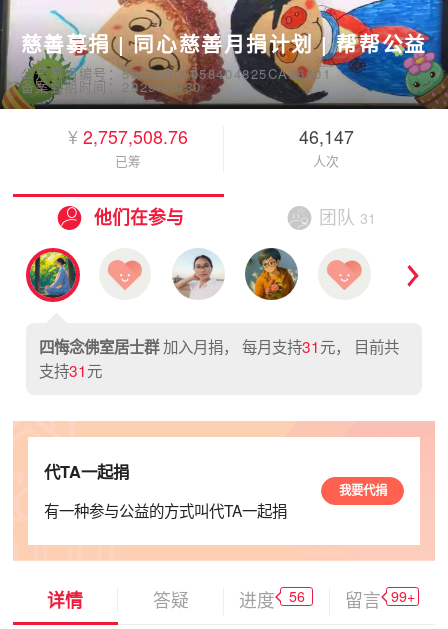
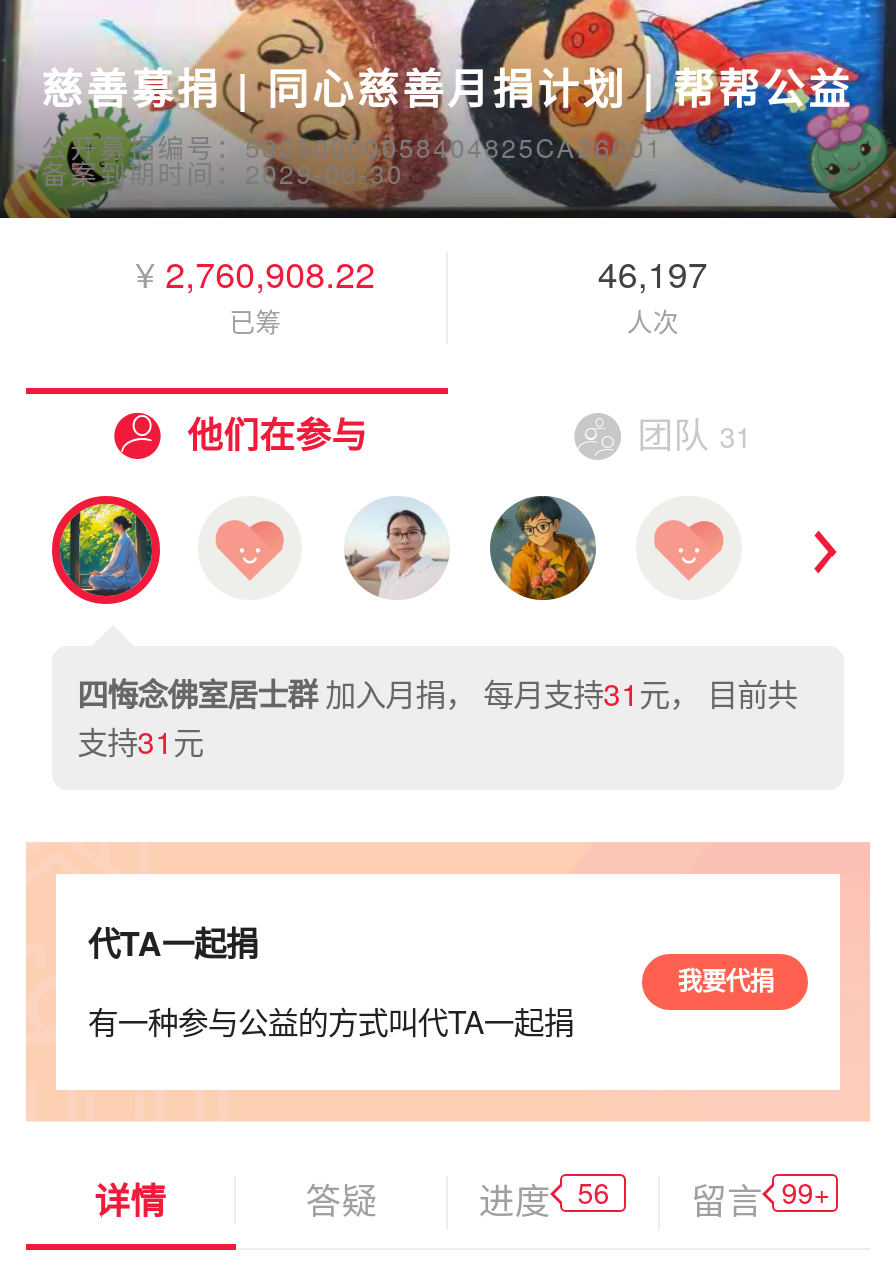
[68,124,188,149] ¥2,757,508.76 -> [135,247,375,297] ¥2,760,908.22
[299,124,354,149] 46,147 -> [598,247,708,297] 46,197

